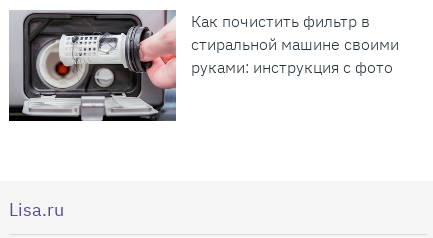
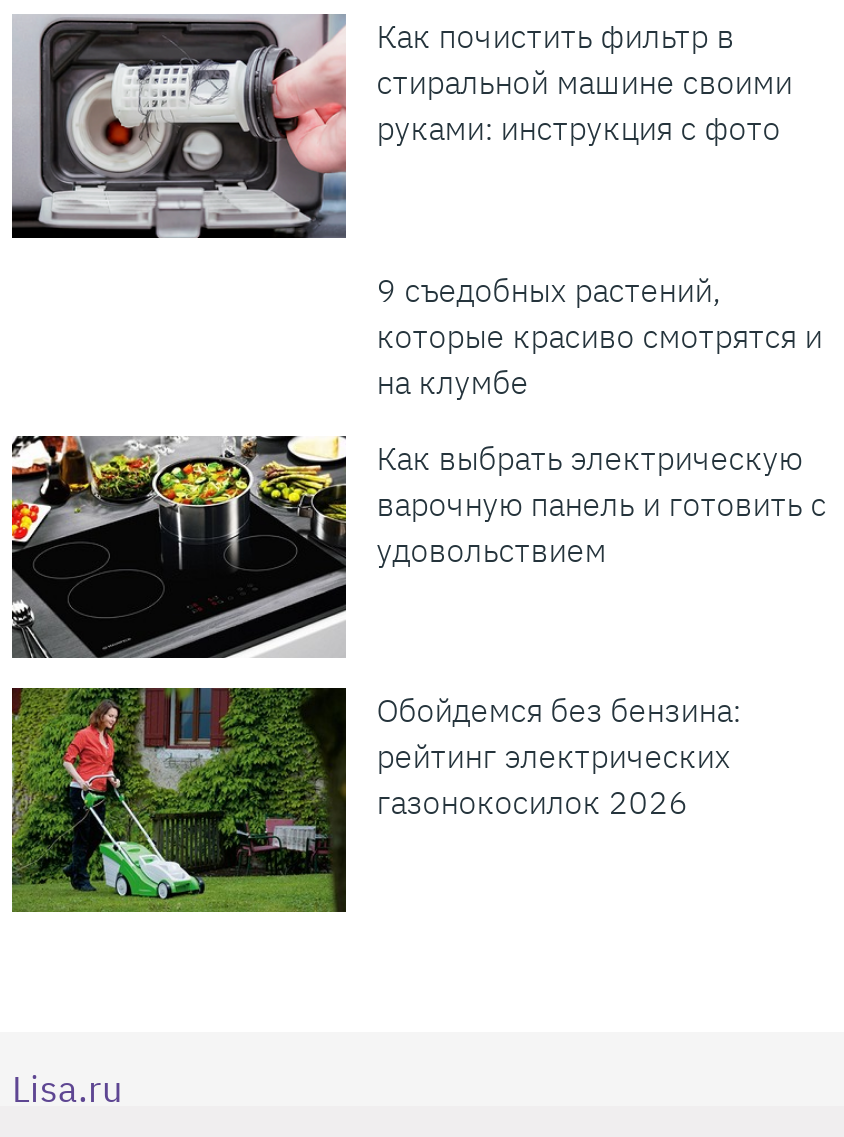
none -> [10,269,826,661] [image] | 9 съедобных растений, | которые красиво смотрятся и | на клумбе | Как выбрать электрическую | варочную панель и готовить с | удовольствием
none -> [10,687,740,913] [image] | Обойдемся без бензина: | рейтинг электрических | газонокосилок 2026

